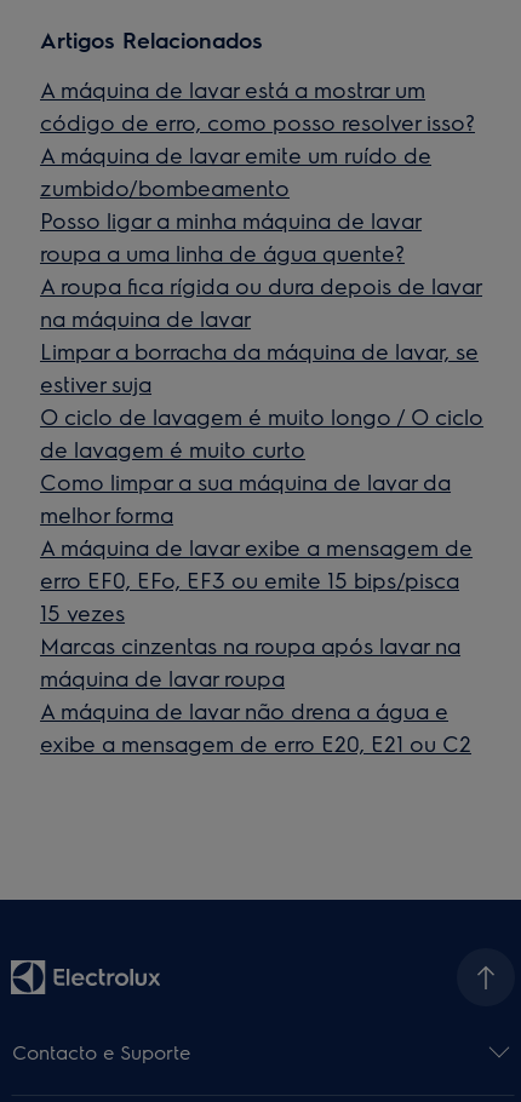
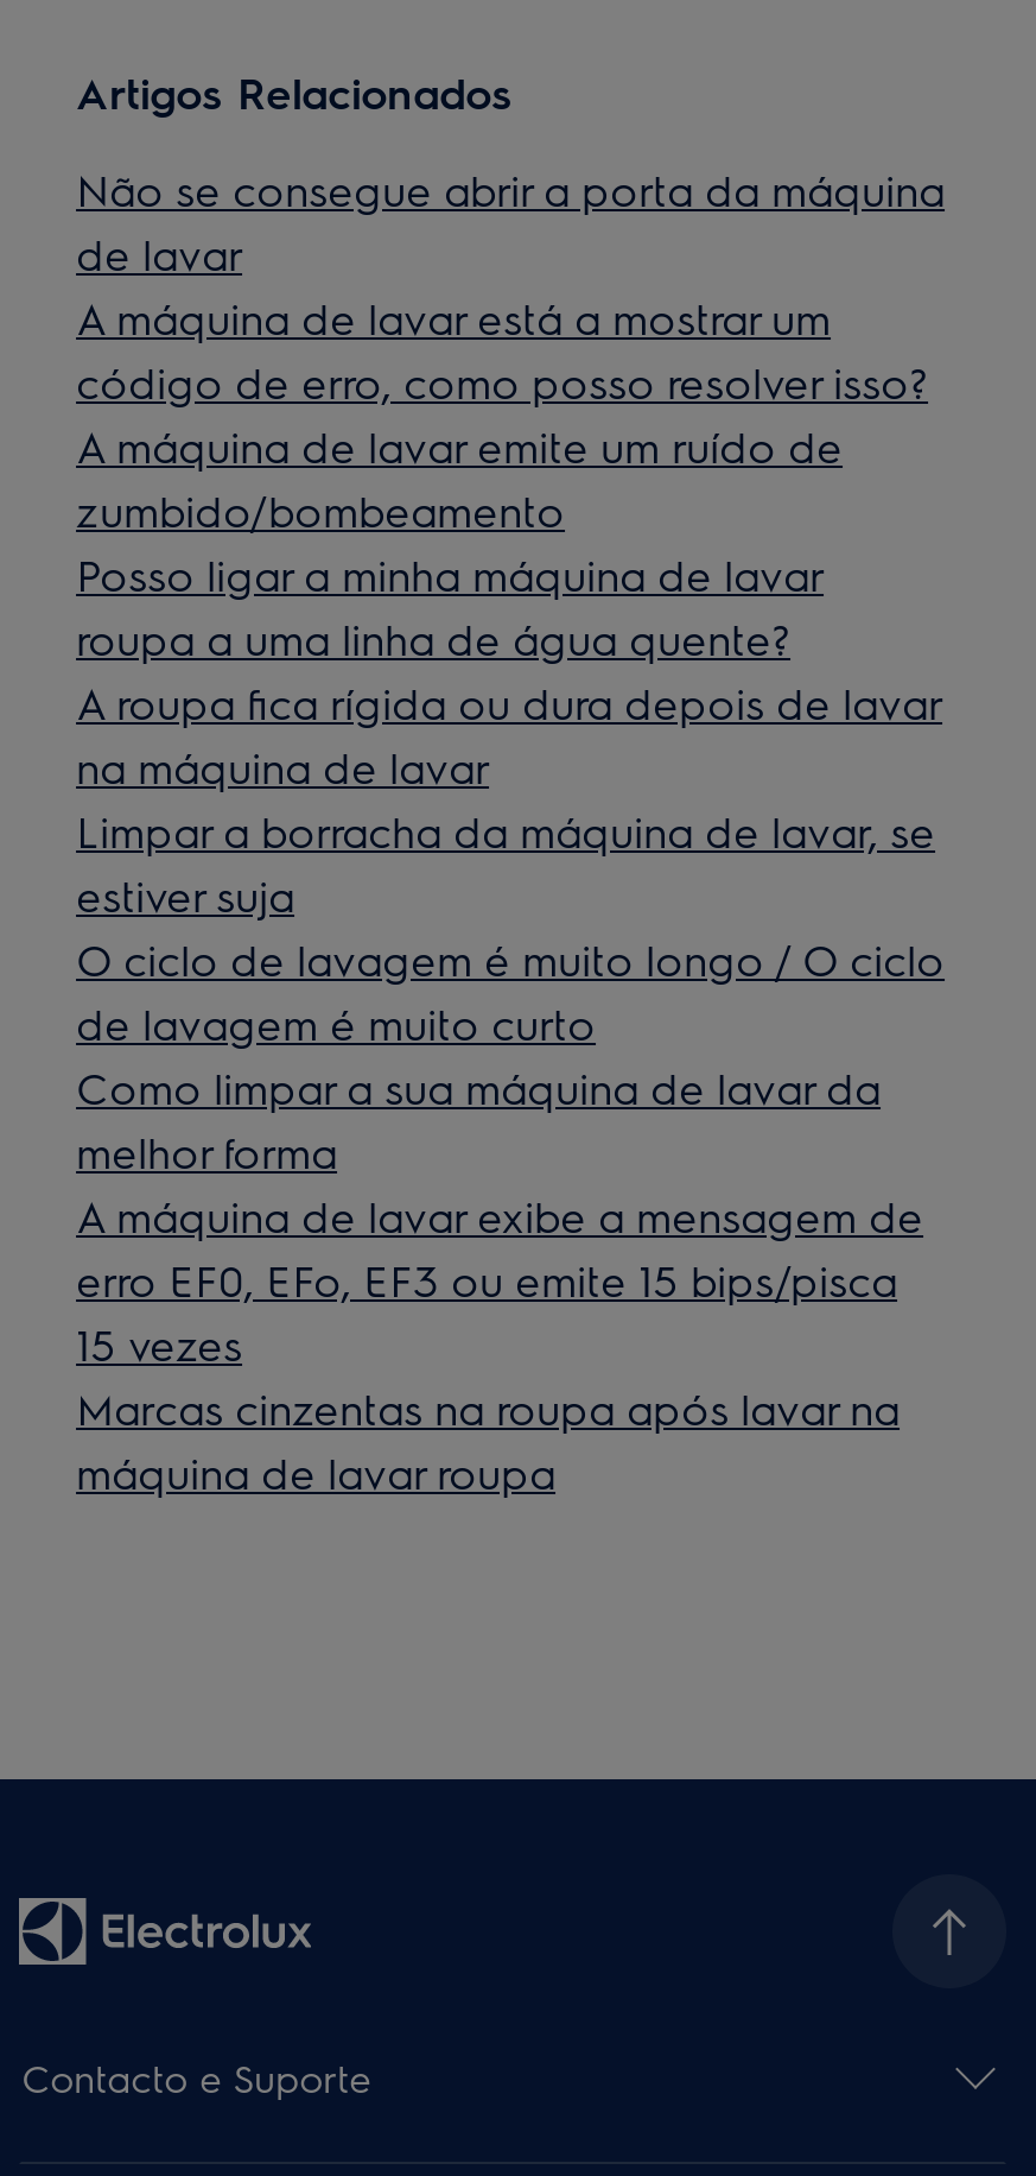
none -> [76,162,945,280] Não se consegue abrir a porta da máquina | de lavar
moved [40,75,483,691] -> [76,290,945,1499]: A máquina de lavar está a mostrar um | código de erro, como posso resolver isso? | A máquina de lavar emite um ruído de | ... | Marcas cinzentas na roupa após lavar na | máquina de lavar roupa
[40,696,471,757] A máquina de lavar não drena a água e | exibe a mensagem de erro E20, E21 ou C2 -> none

